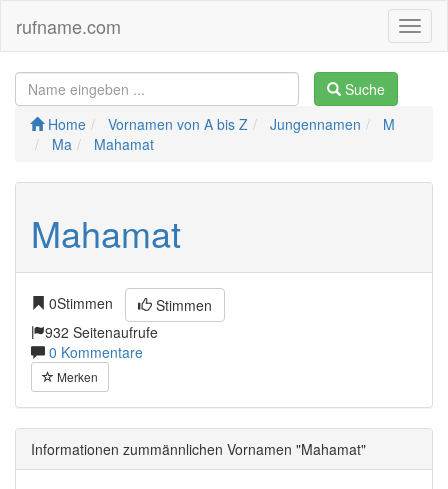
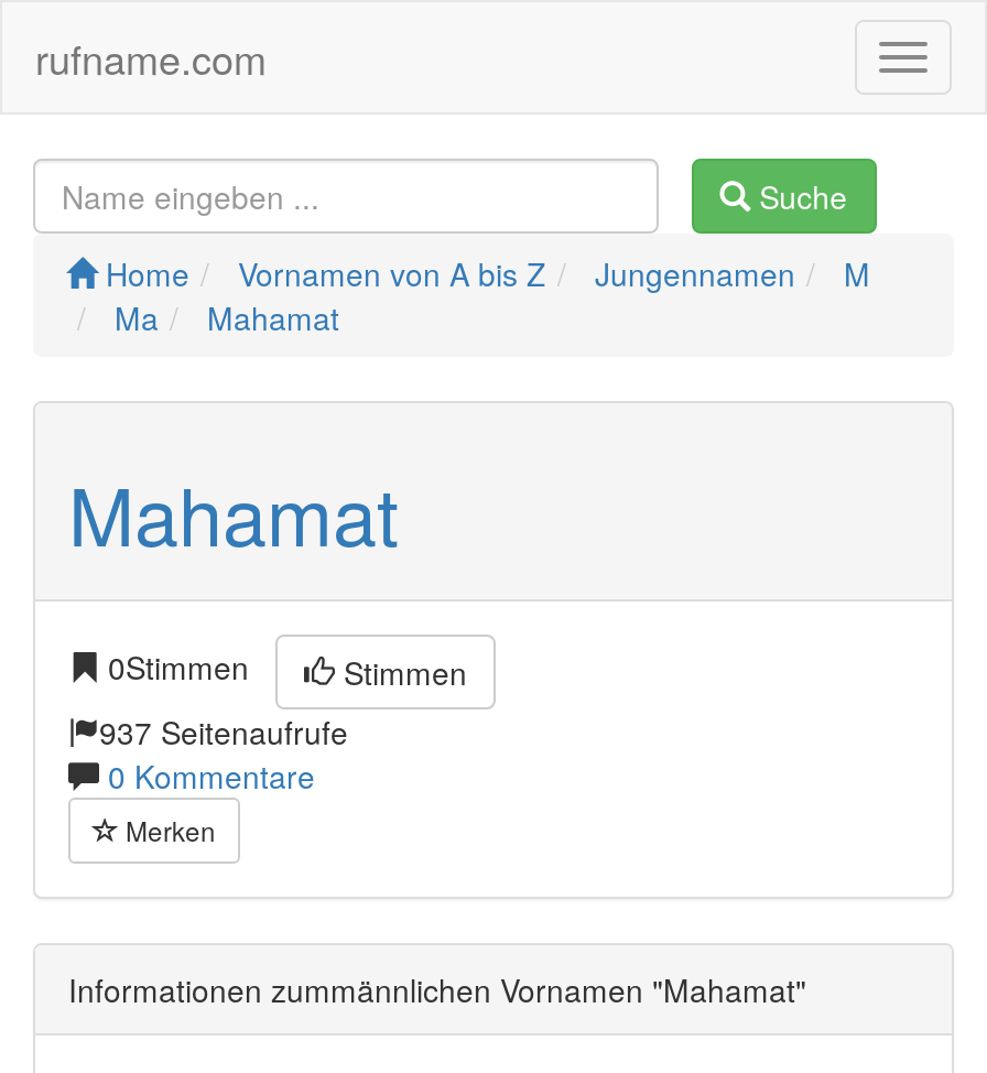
[45,322,158,342] 932 Seitenaufrufe -> [99,709,348,754] 937 Seitenaufrufe

